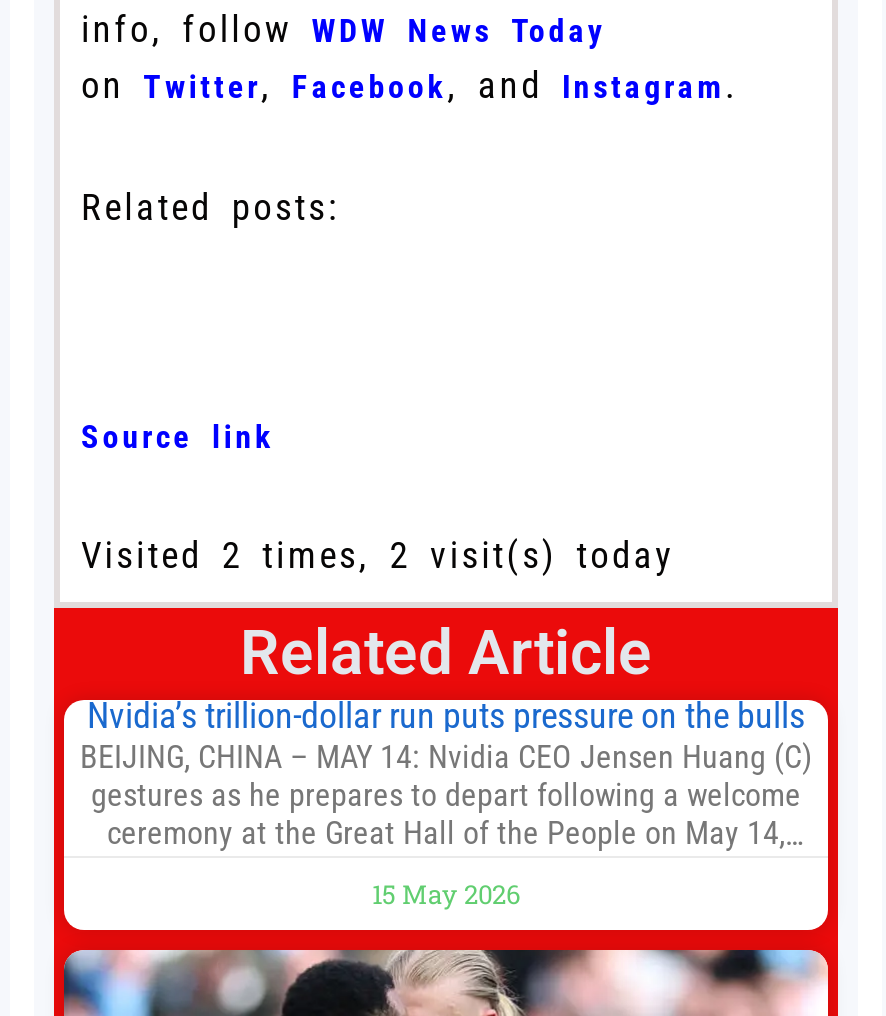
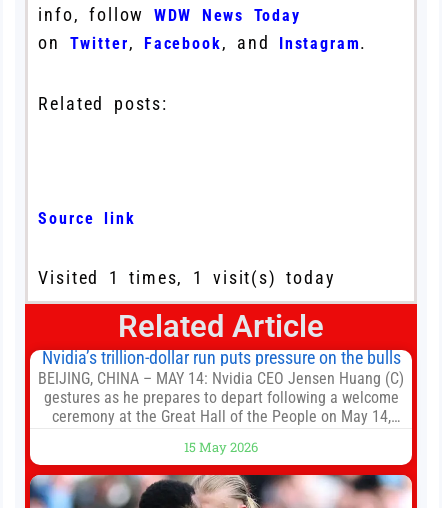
[81,535,675,577] Visited 2 times, 2 visit(s) today -> [38,267,335,288] Visited 1 times, 1 visit(s) today

